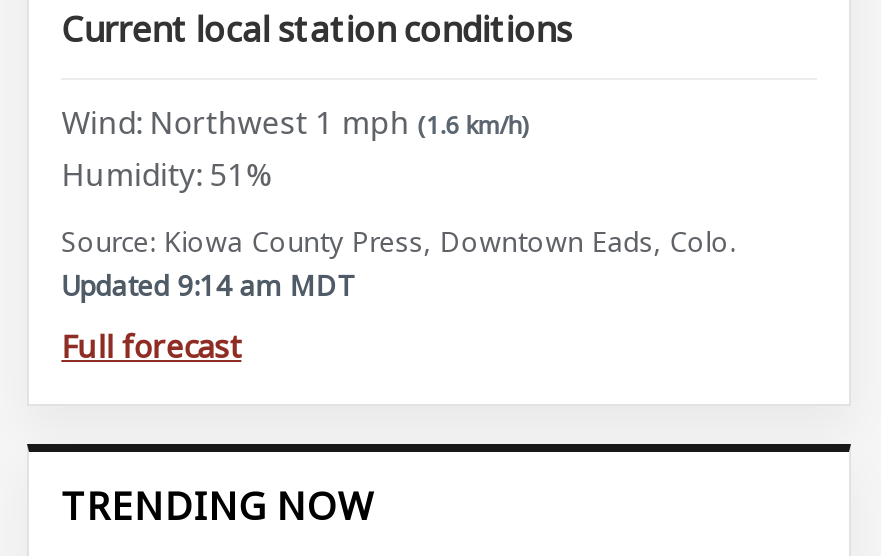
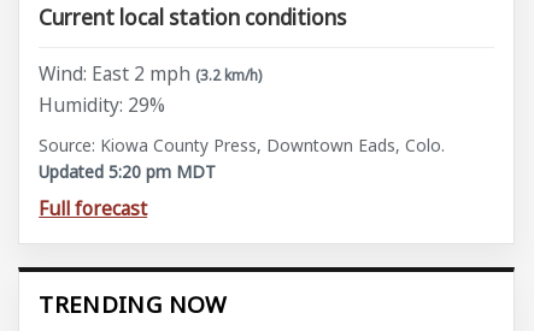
[61,101,527,145] Wind: Northwest 1 mph (1.6 km/h) -> [39,61,262,87] Wind: East 2 mph (3.2 km/h)
[61,152,271,196] Humidity: 51% -> [39,91,165,118] Humidity: 29%
[61,266,355,304] Updated 9:14 am MDT -> [39,160,216,183] Updated 5:20 pm MDT

